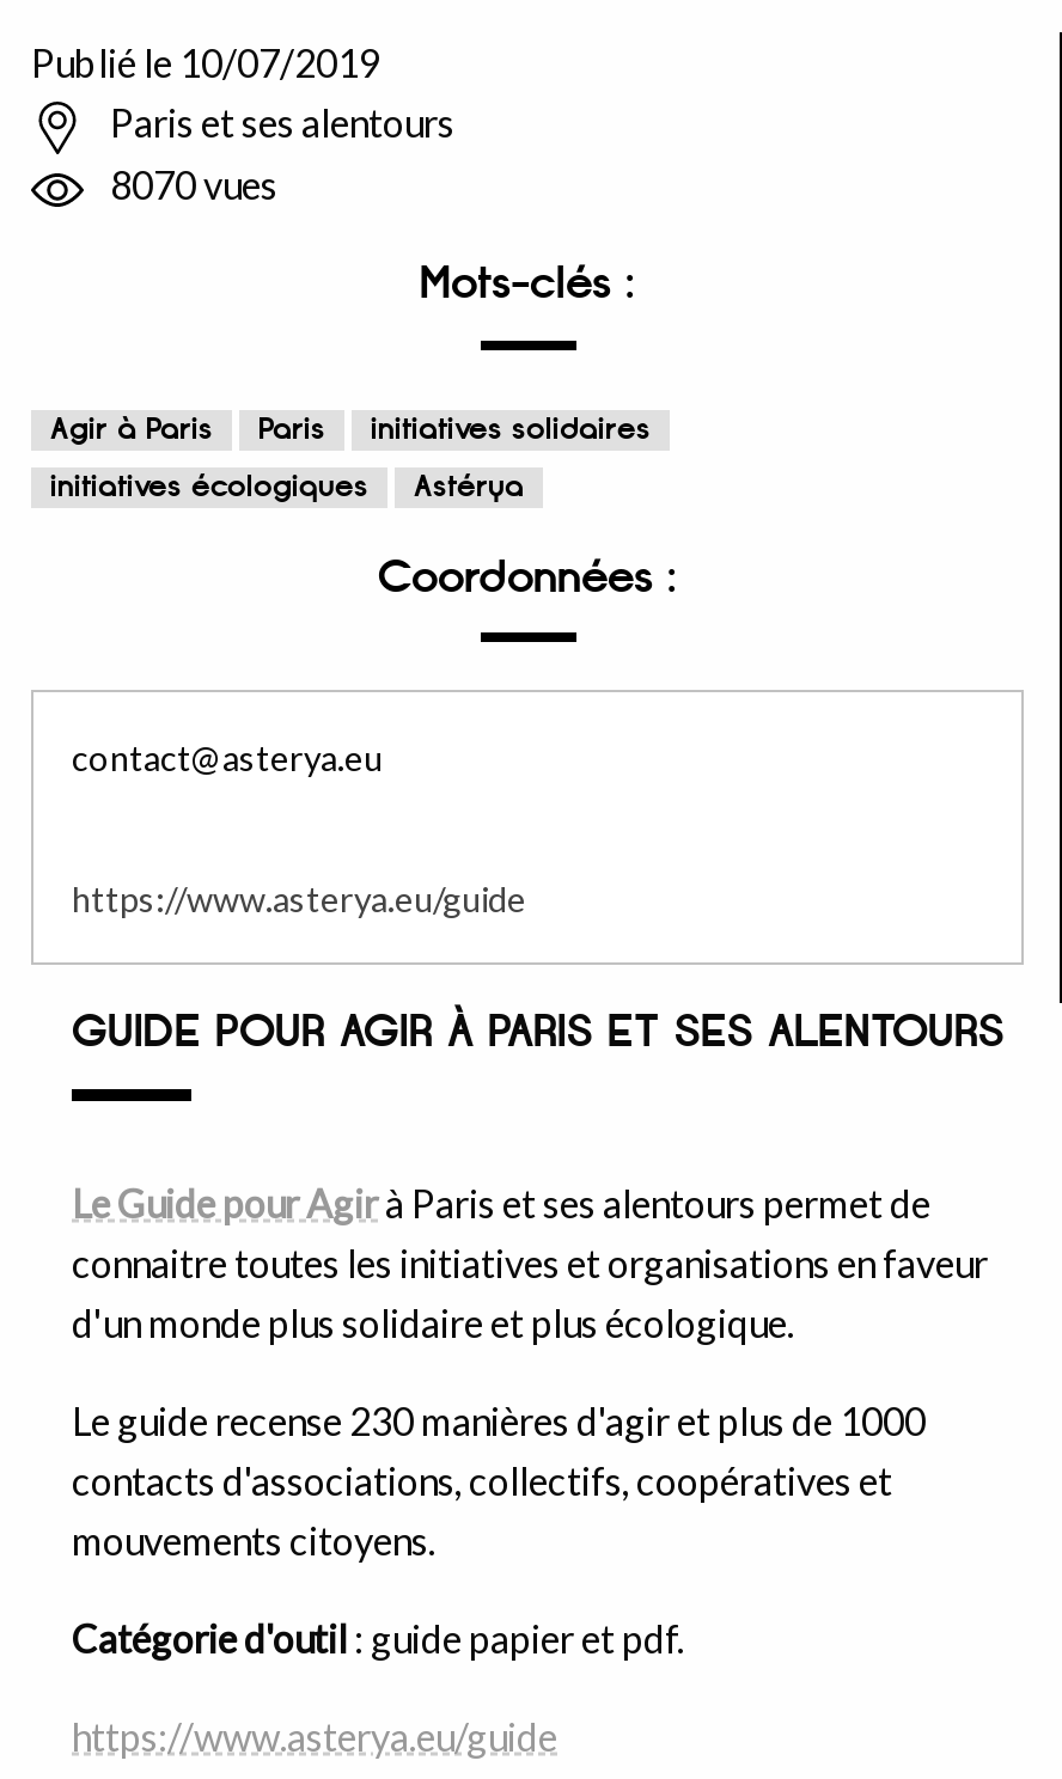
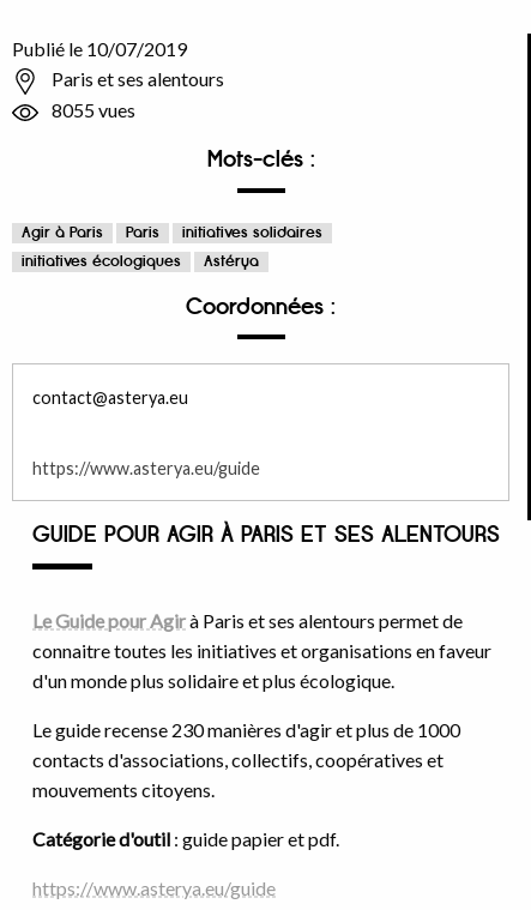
[103,162,277,207] 8070 vues -> [48,98,135,121] 8055 vues

